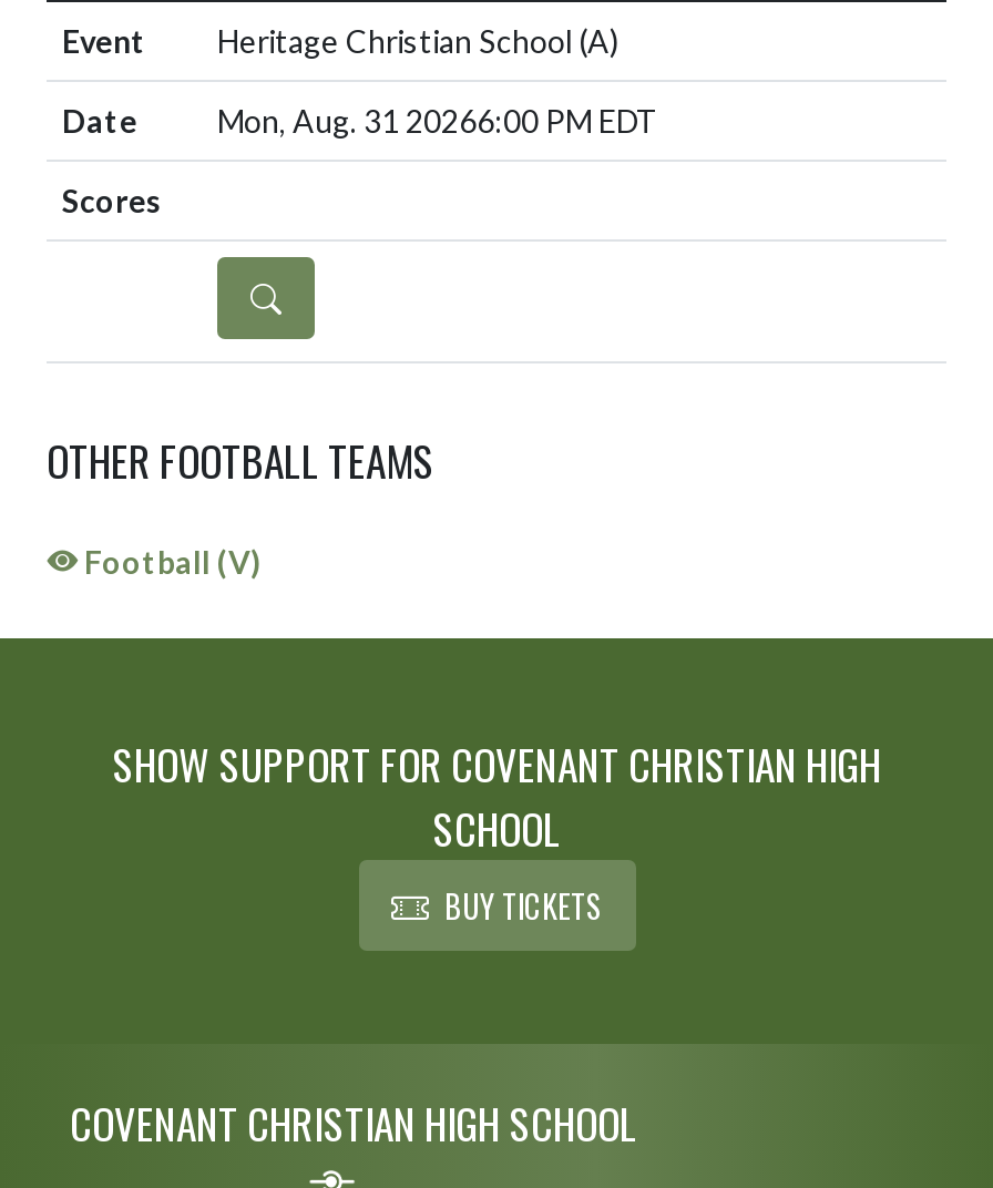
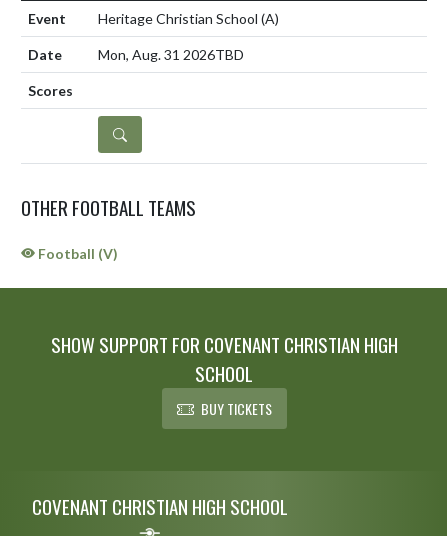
[217,101,658,139] Mon, Aug. 31 20266:00 PM EDT -> [98,45,244,62] Mon, Aug. 31 2026TBD

